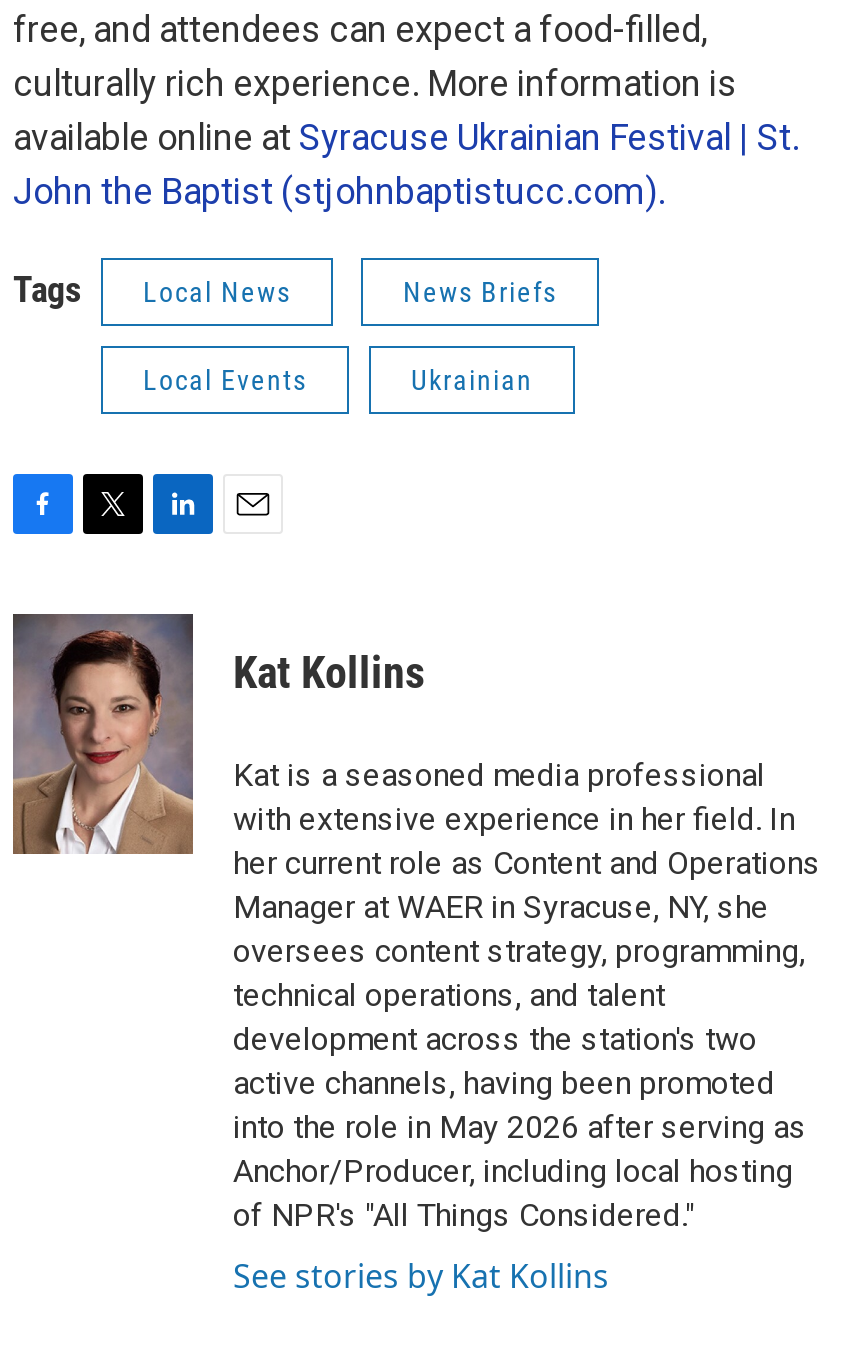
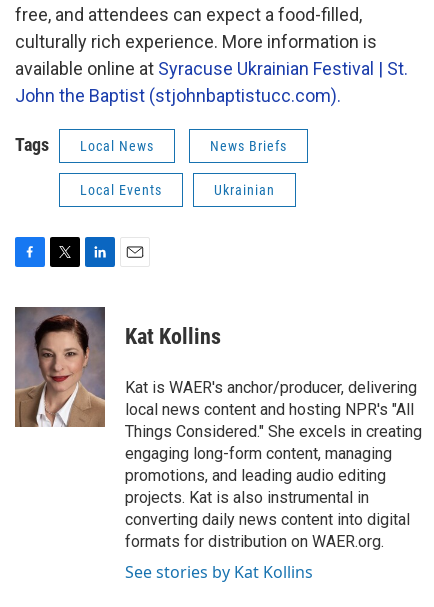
[233,756,821,1234] Kat is a seasoned media professional | with extensive experience in her field. In | her current role as Content and Operations | Manager at WAER in Syracuse, NY, she | oversees content strategy, programming, | technical operations, and talent | development across the station's two | active channels, having been promoted | into the role in May 2026 after serving as | Anchor/Producer, including local hosting | of NPR's "All Things Considered." -> [125,378,422,551] Kat is WAER's anchor/producer, delivering | local news content and hosting NPR's "All | Things Considered." She excels in creating | engaging long-form content, managing | promotions, and leading audio editing | projects. Kat is also instrumental in | converting daily news content into digital | formats for distribution on WAER.org.

